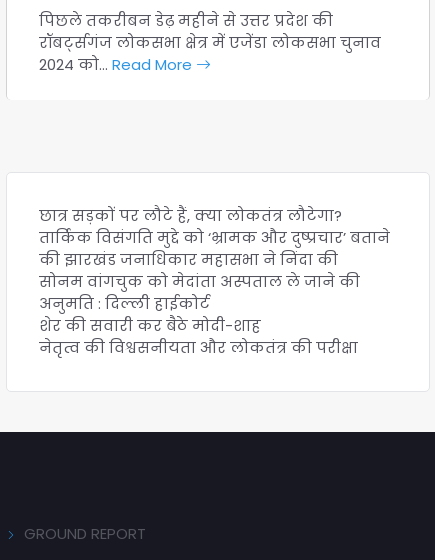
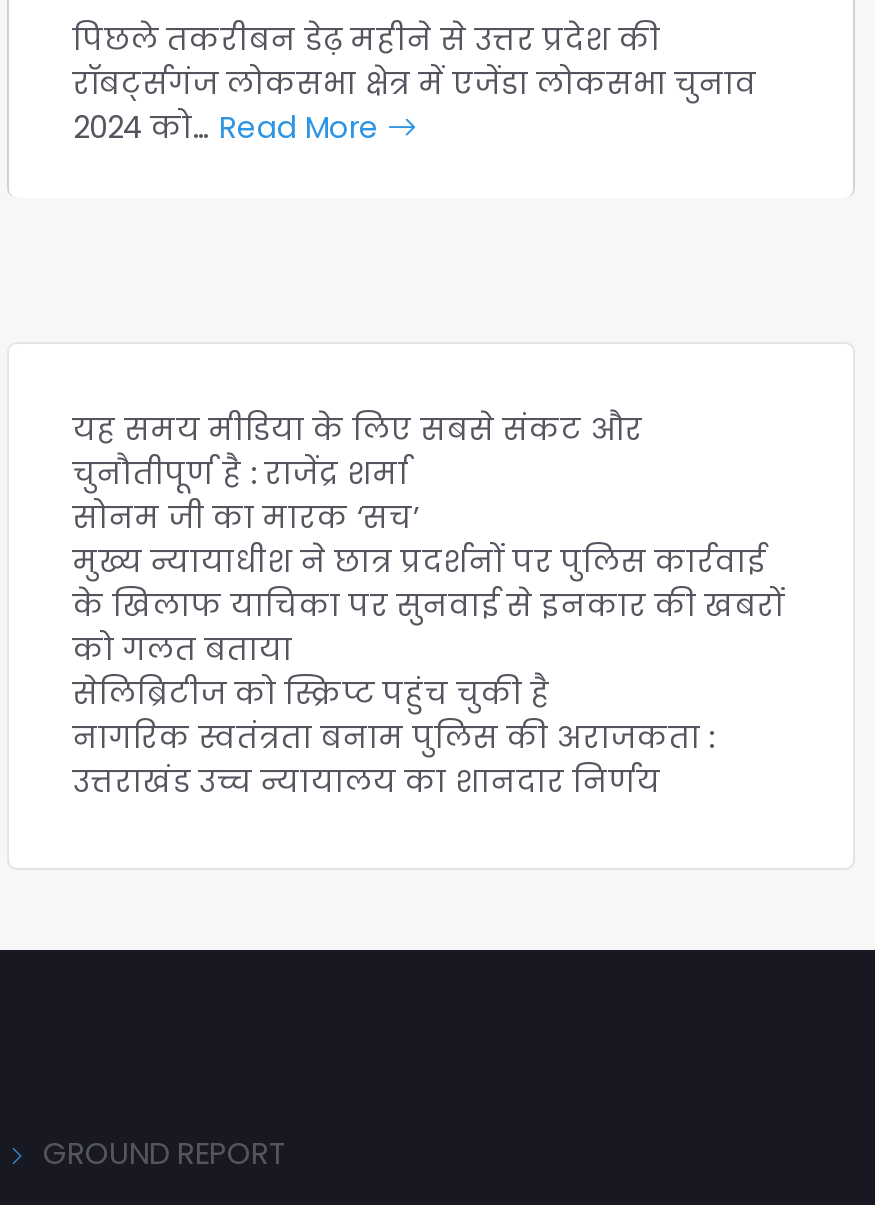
[39,205,390,358] छात्र सड़कों पर लौटे हैं, क्या लोकतंत्र लौटेगा? | तार्किक विसंगति मुद्दे को ‘भ्रामक और दुष्प्रचार’ बताने | की झारखंड जनाधिकार महासभा ने निंदा की | सोनम वांगचुक को मेदांता अस्पताल ले जाने की | अनुमति : दिल्ली हाईकोर्ट | शेर की सवारी कर बैठे मोदी-शाह | नेतृत्व की विश्वसनीयता और लोकतंत्र की परीक्षा -> [73,408,785,802] यह समय मीडिया के लिए सबसे संकट और | चुनौतीपूर्ण है : राजेंद्र शर्मा | सोनम जी का मारक ‘सच’ | मुख्य न्यायाधीश ने छात्र प्रदर्शनों पर पुलिस कार्रवाई | के खिलाफ याचिका पर सुनवाई से इनकार की खबरों | को गलत बताया | सेलिब्रिटीज को स्क्रिप्ट पहुंच चुकी है | नागरिक स्वतंत्रता बनाम पुलिस की अराजकता : | उत्तराखंड उच्च न्यायालय का शानदार निर्णय

